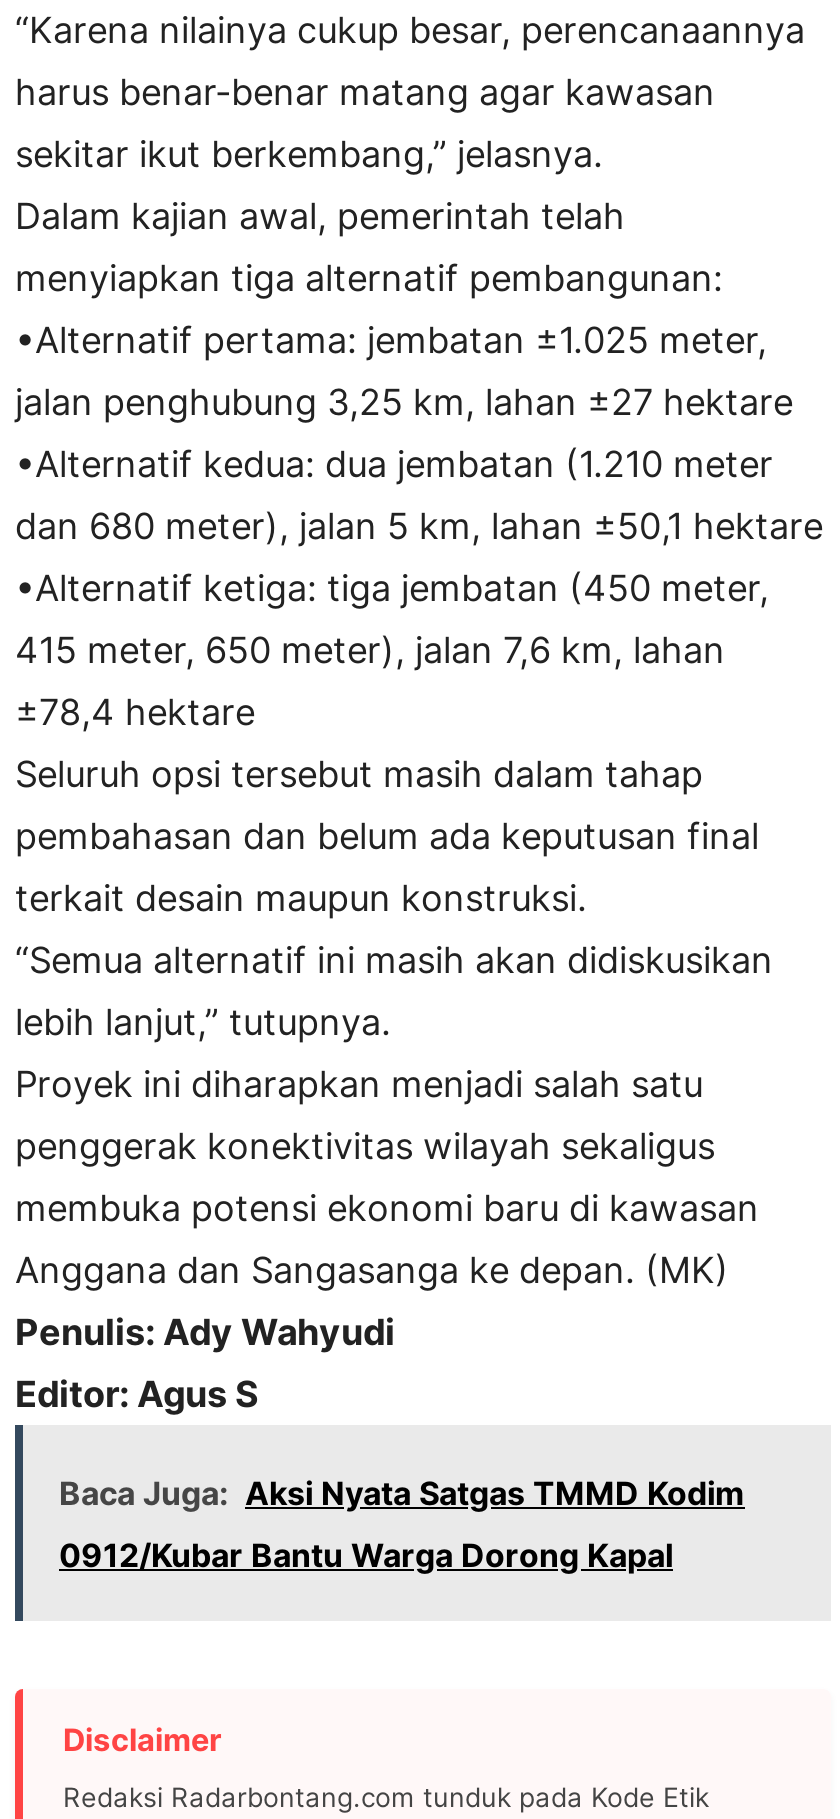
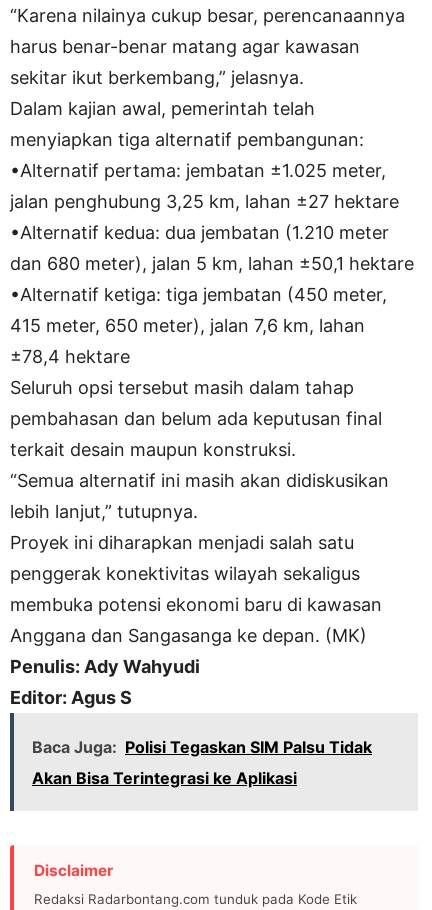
[59,1474,745,1514] Baca Juga: Aksi Nyata Satgas TMMD Kodim -> [32,737,372,757] Baca Juga: Polisi Tegaskan SIM Palsu Tidak
[59,1536,673,1576] 0912/Kubar Bantu Warga Dorong Kapal -> [32,768,297,788] Akan Bisa Terintegrasi ke Aplikasi

